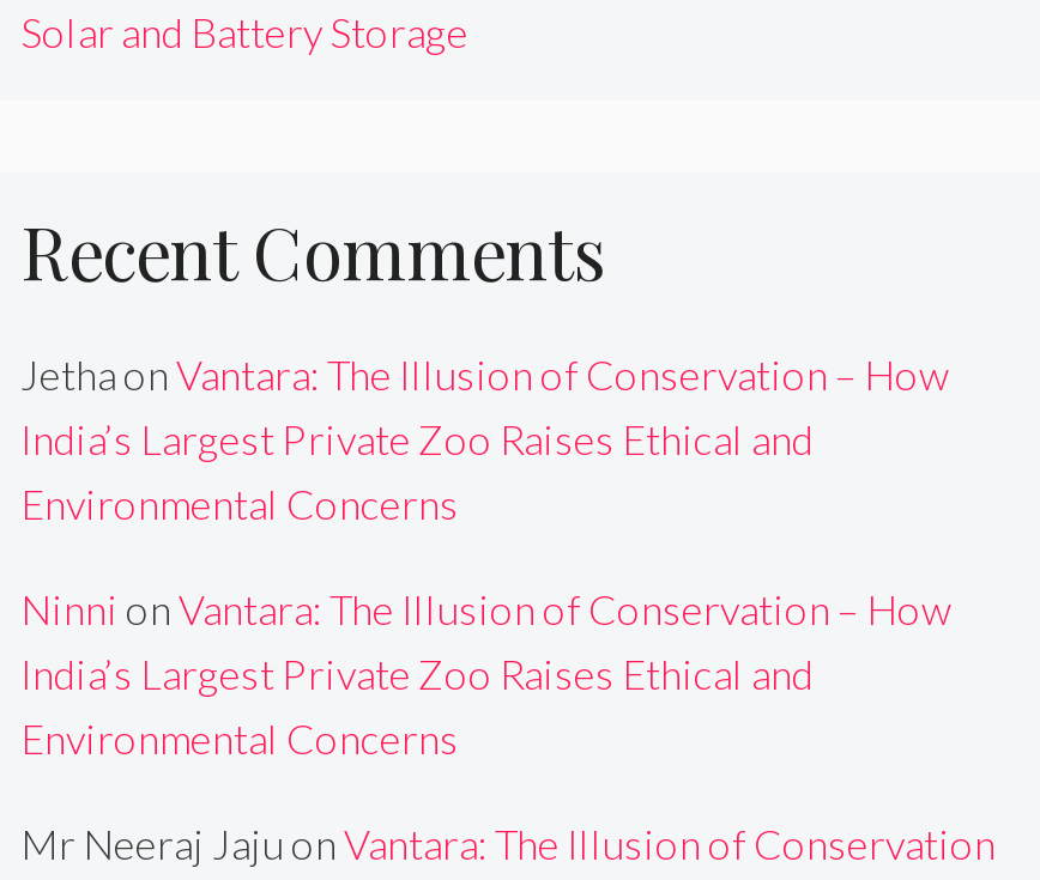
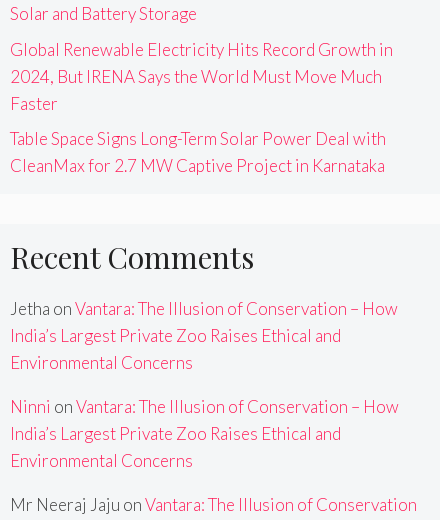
none -> [10,39,393,176] Global Renewable Electricity Hits Record Growth in | 2024, But IRENA Says the World Must Move Much | Faster | Table Space Signs Long-Term Solar Power Deal with | CleanMax for 2.7 MW Captive Project in Karnataka

